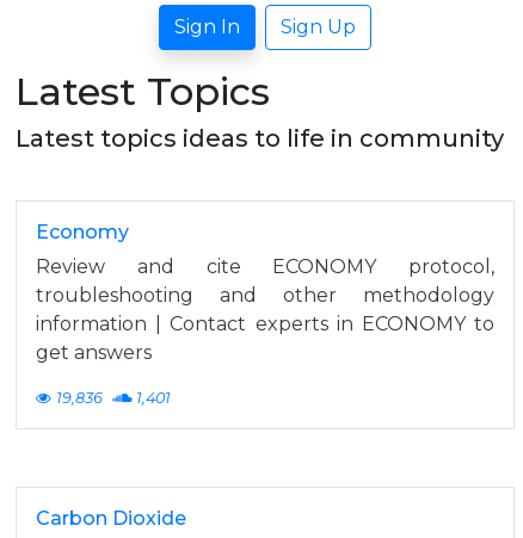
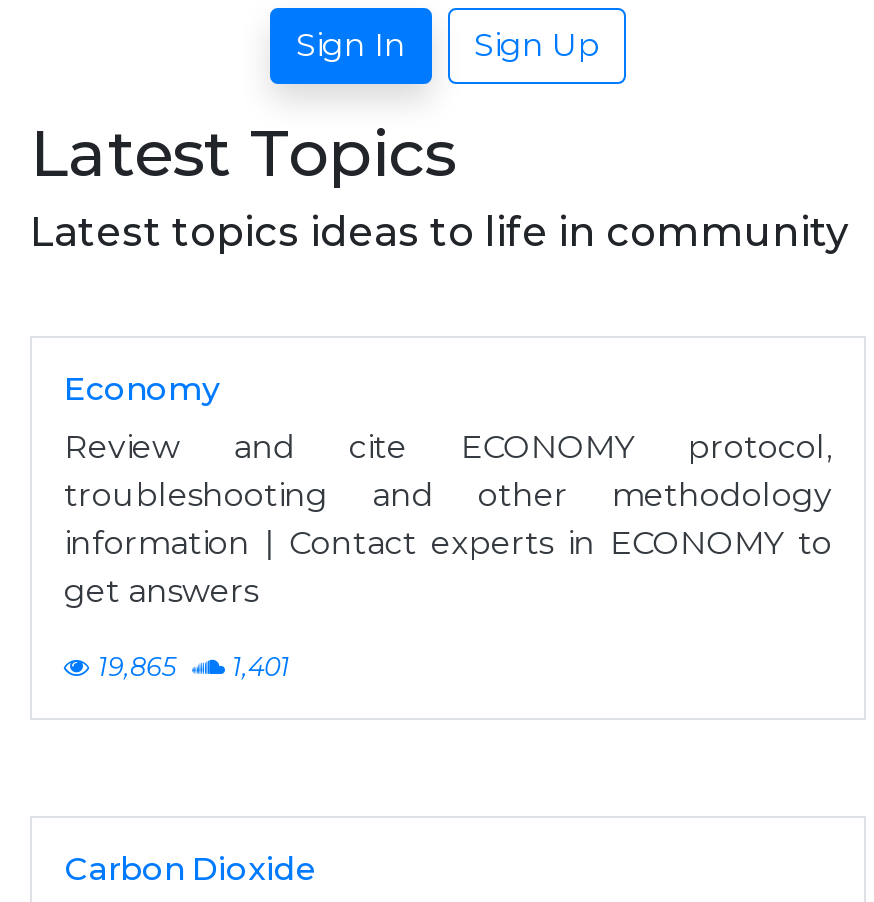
[56,389,171,406] 19,836 1,401 -> [98,651,290,681] 19,865 1,401

